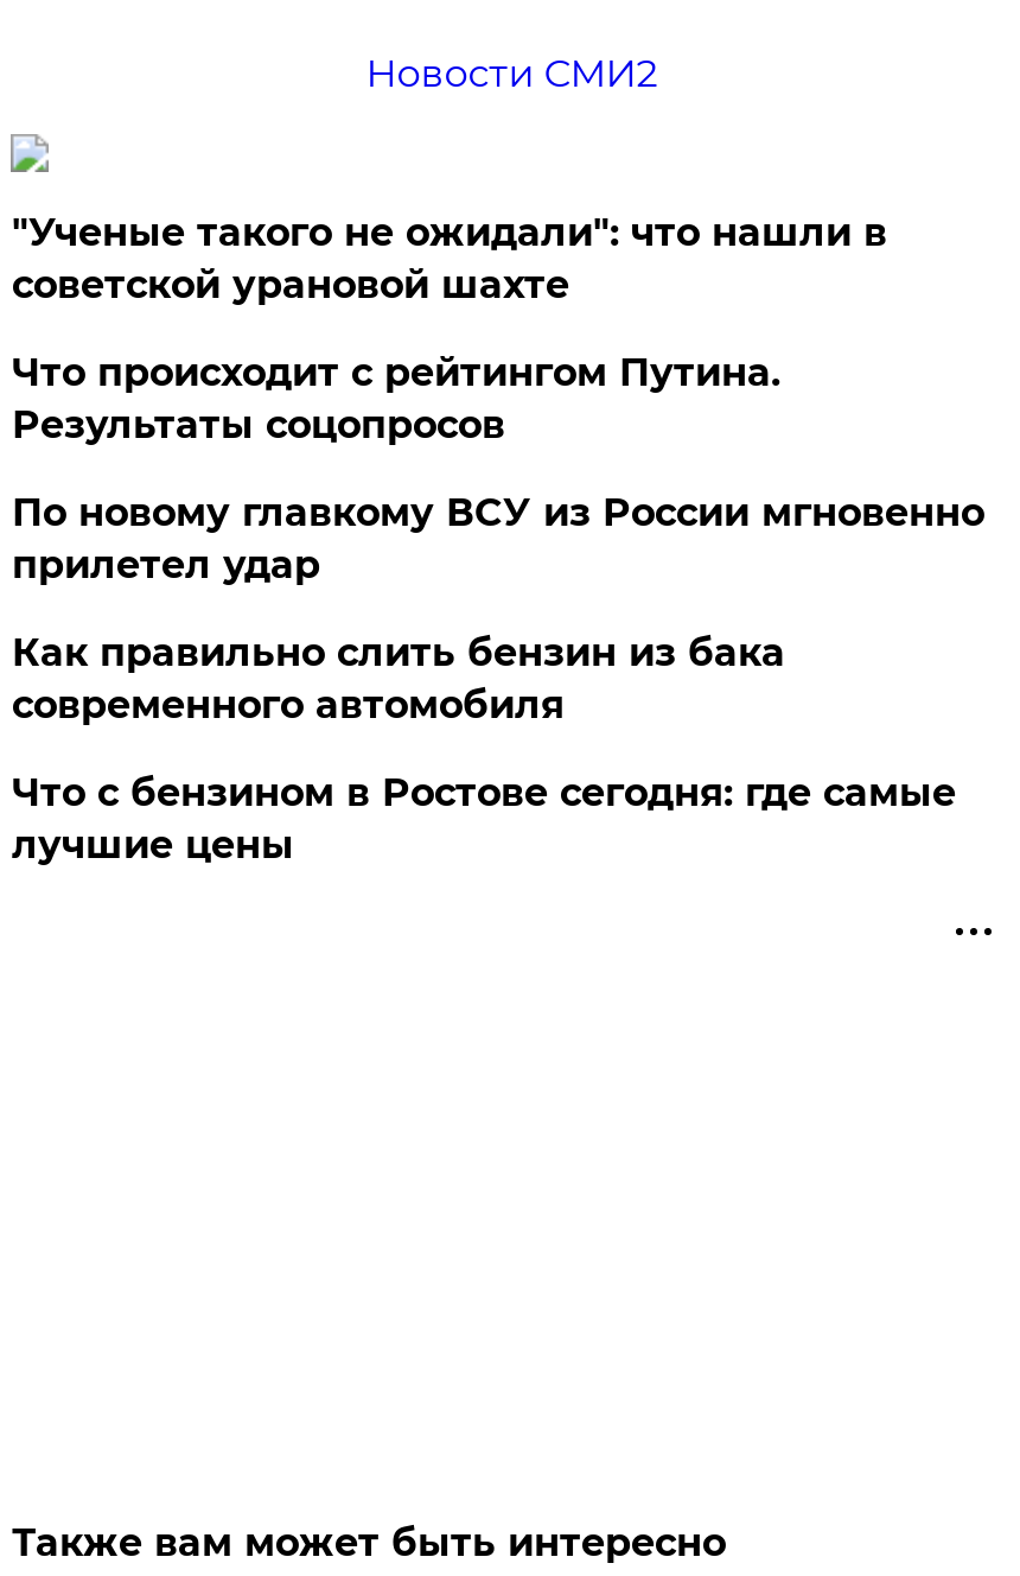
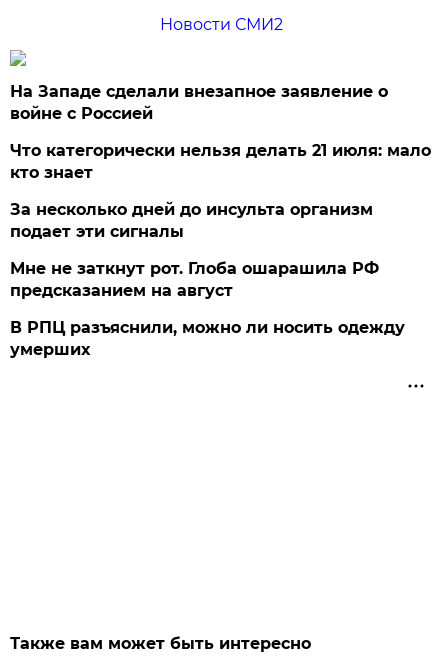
[12,210,887,307] "Ученые такого не ожидали": что нашли в | советской урановой шахте -> [10,82,388,123] На Западе сделали внезапное заявление о | войне с Россией
[12,350,780,447] Что происходит с рейтингом Путина. | Результаты соцопросов -> [10,141,431,182] Что категорически нельзя делать 21 июля: мало | кто знает
[12,490,984,587] По новому главкому ВСУ из России мгновенно | прилетел удар -> [10,200,373,241] За несколько дней до инсульта организм | подает эти сигналы
[12,630,785,727] Как правильно слить бензин из бака | современного автомобиля -> [10,259,379,300] Мне не заткнут рот. Глоба ошарашила РФ | предсказанием на август
[12,770,956,868] Что с бензином в Ростове сегодня: где самые | лучшие цены -> [10,318,405,359] В РПЦ разъяснили, можно ли носить одежду | умерших

